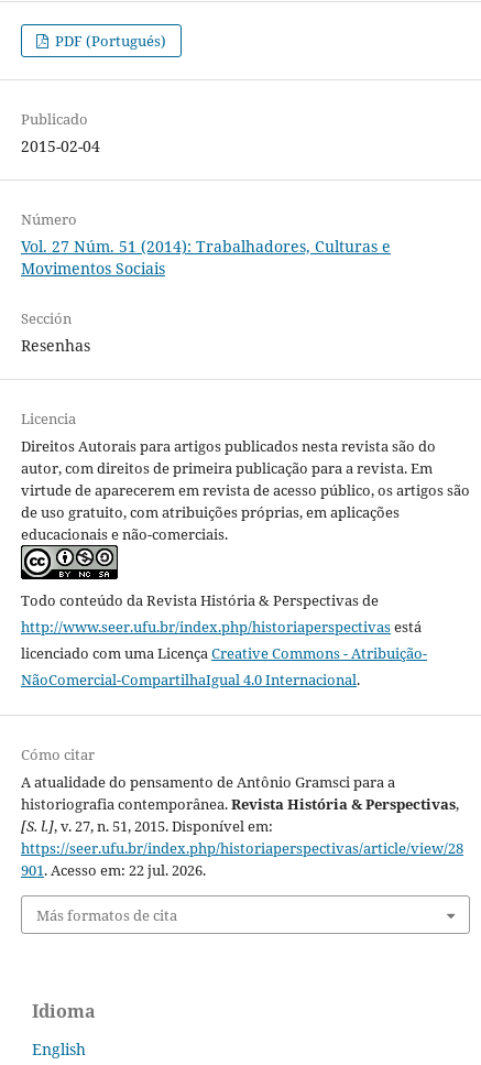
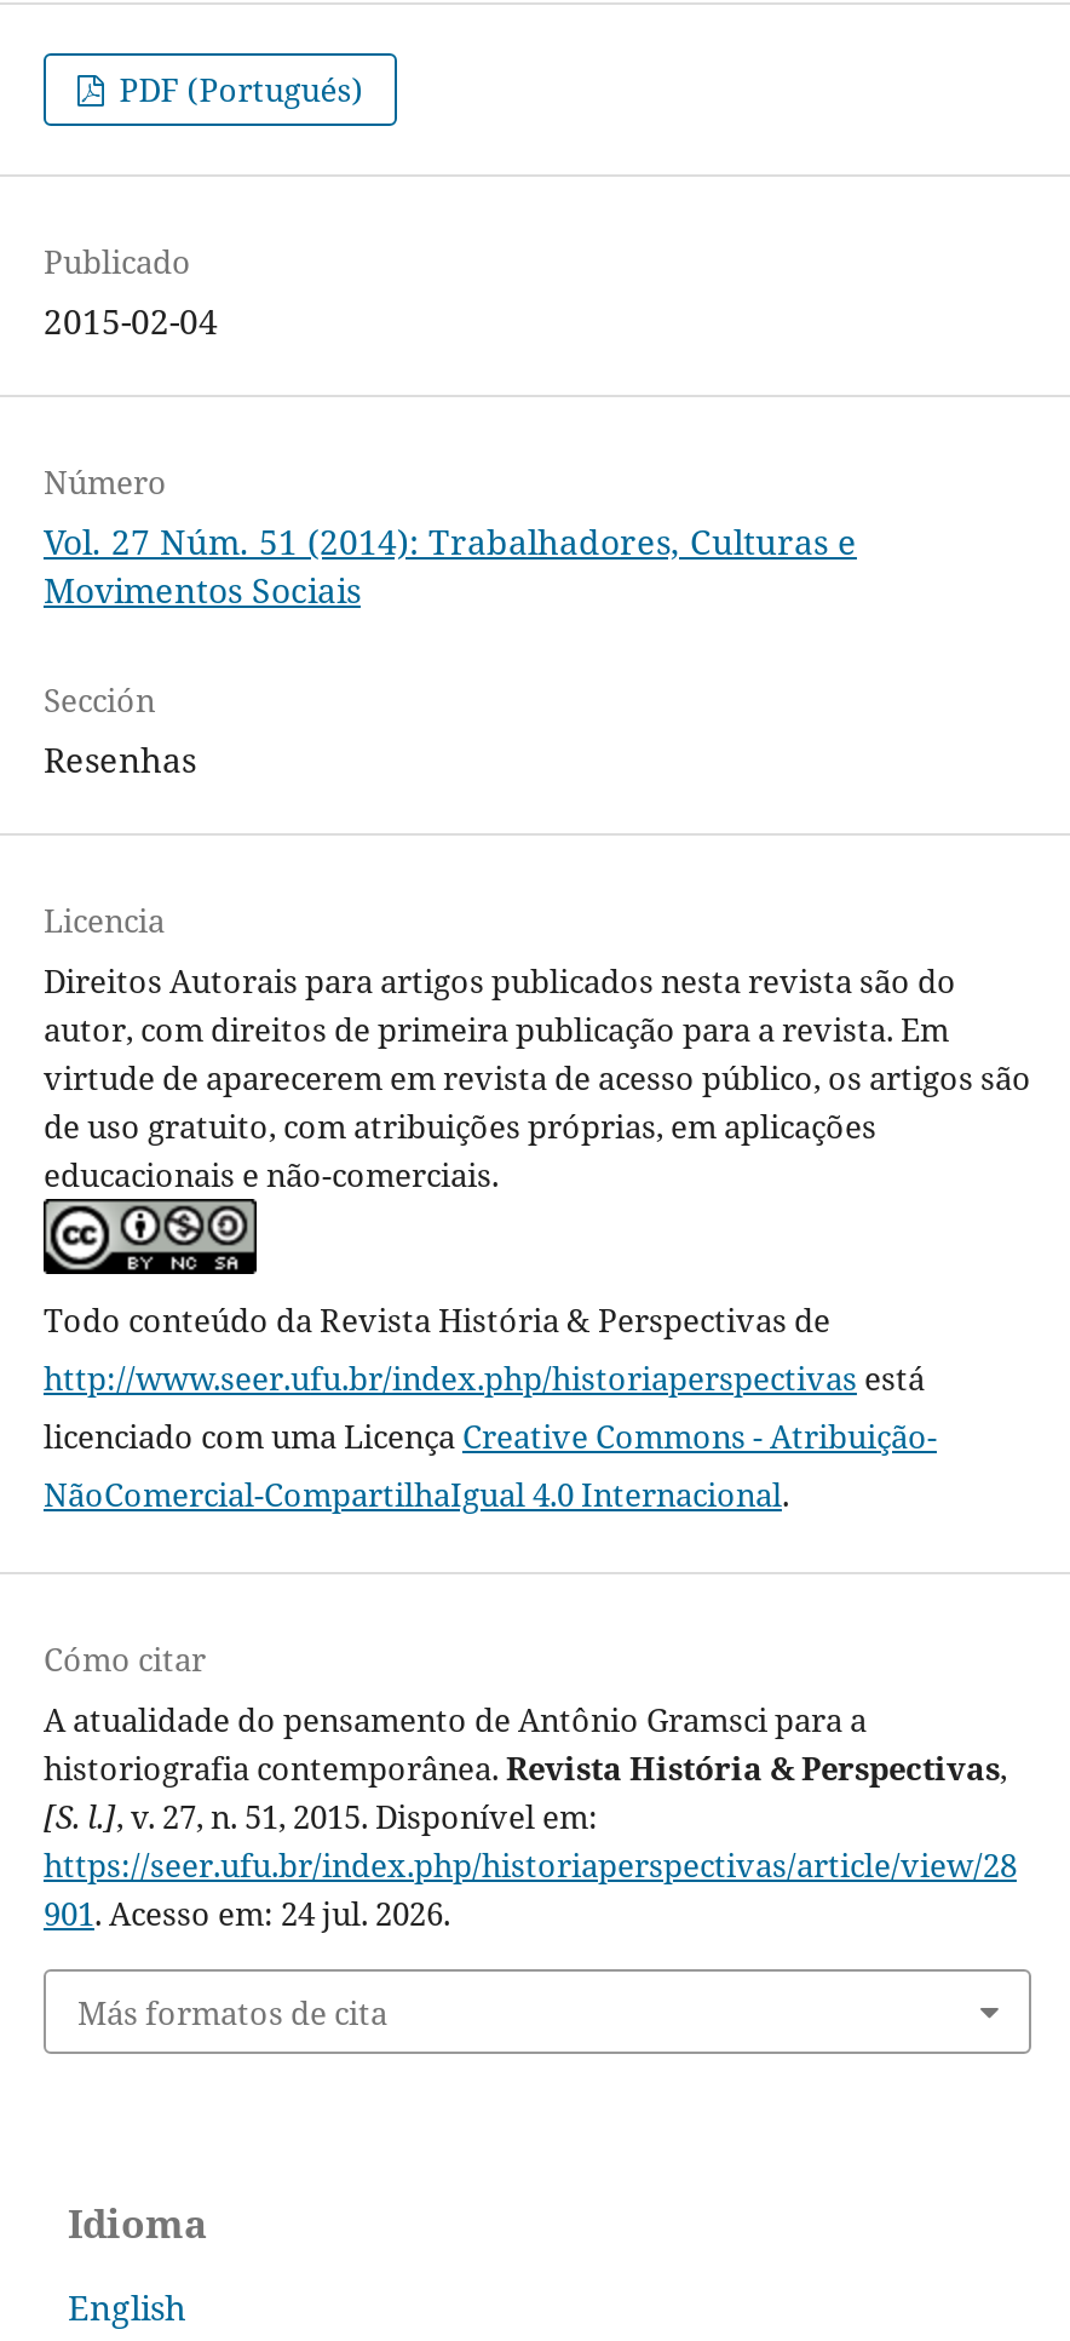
[21,860,206,880] 901. Acesso em: 22 jul. 2026. -> [44,1892,450,1936] 901. Acesso em: 24 jul. 2026.

